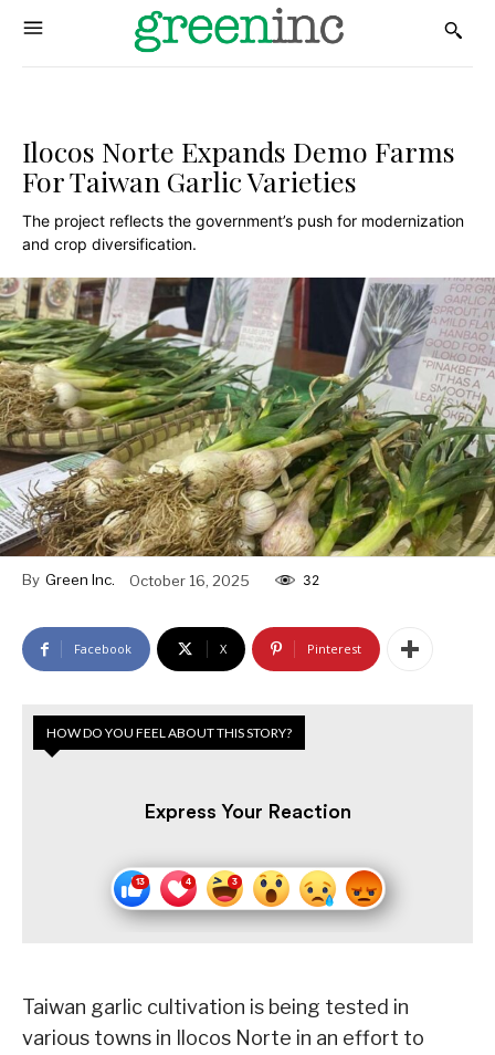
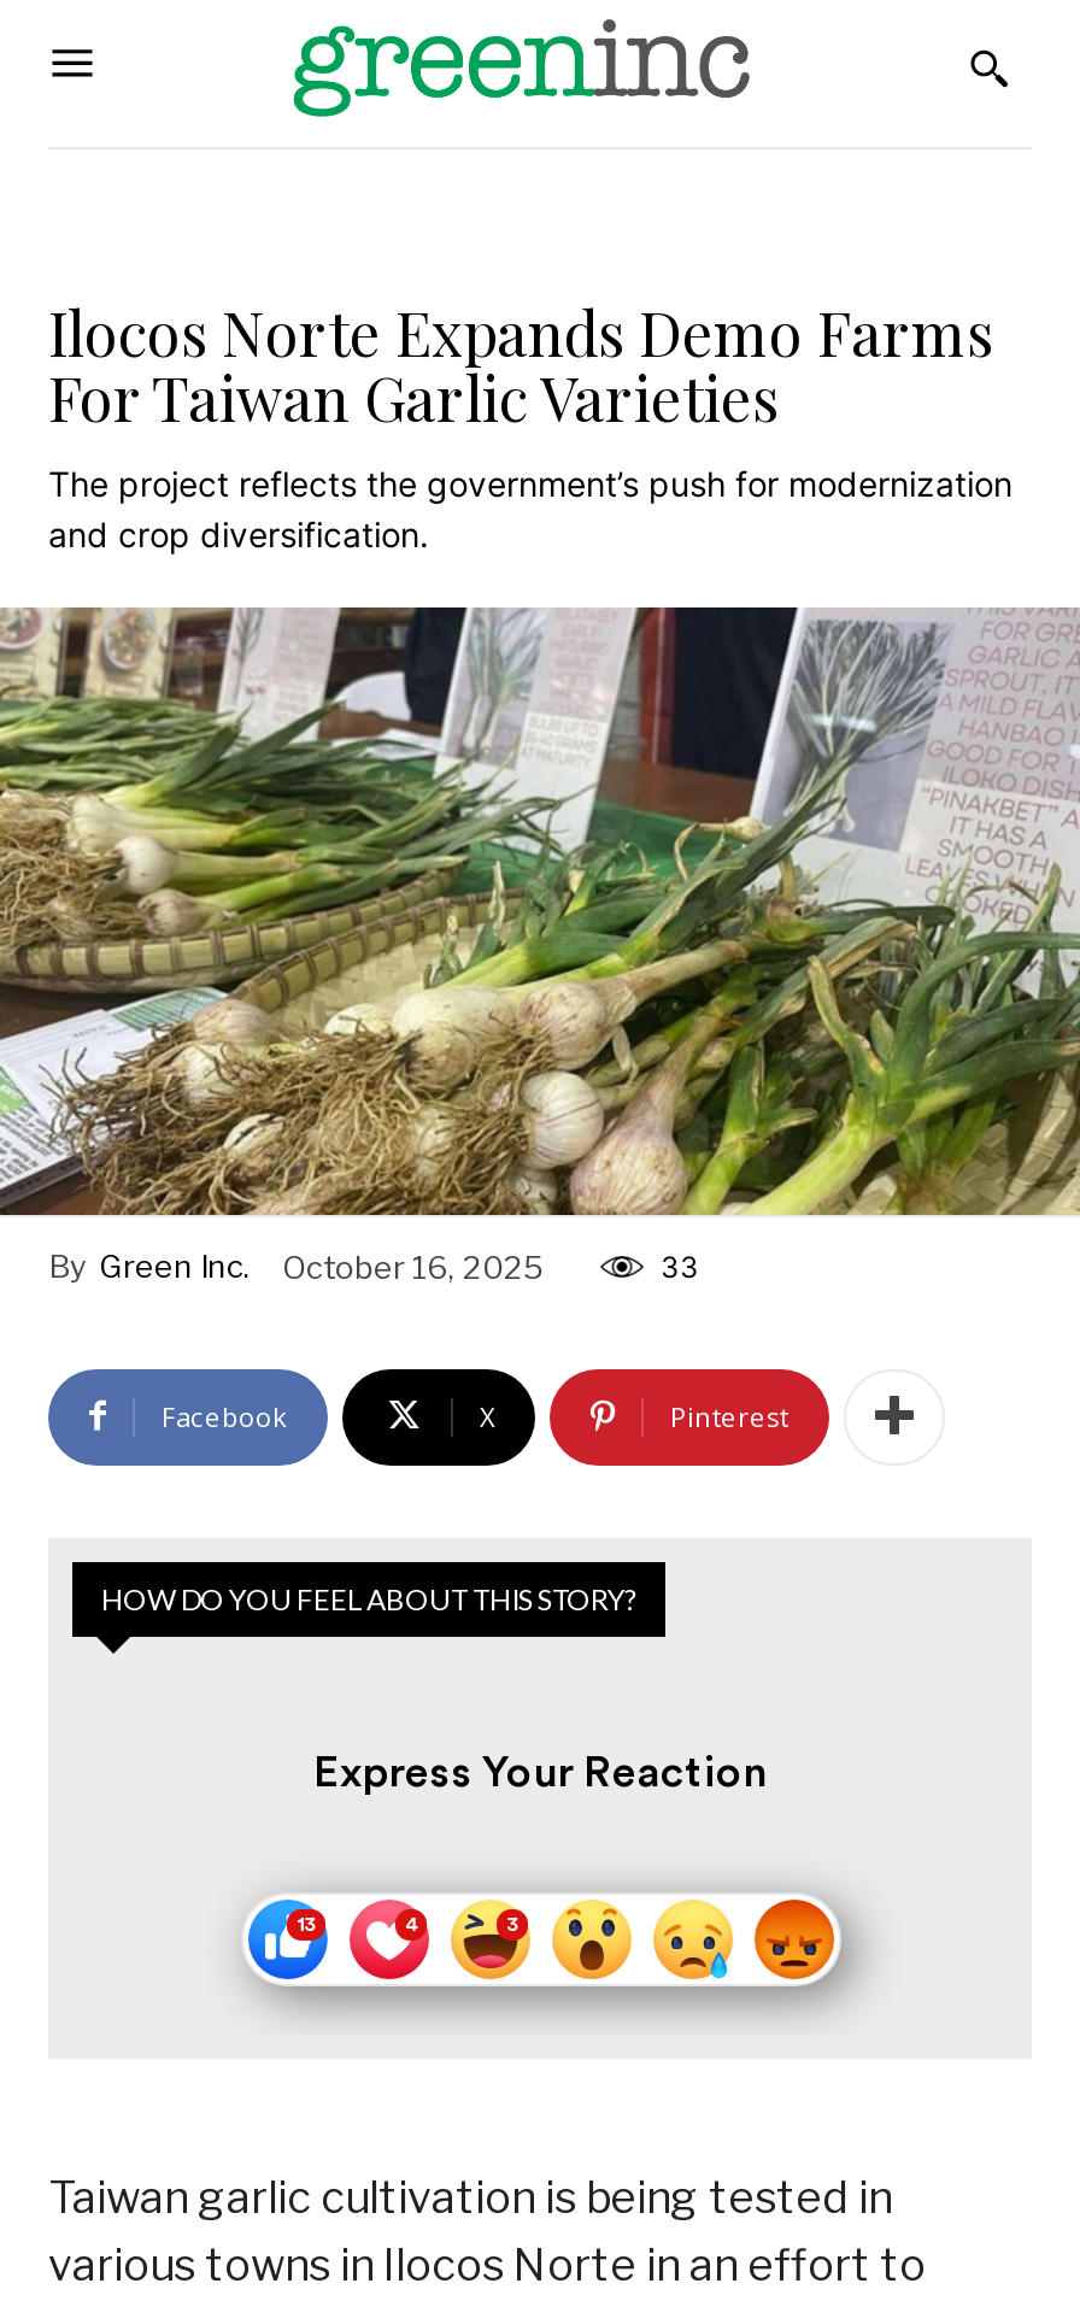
[303,572,319,589] 32 -> [661,1248,699,1285] 33

